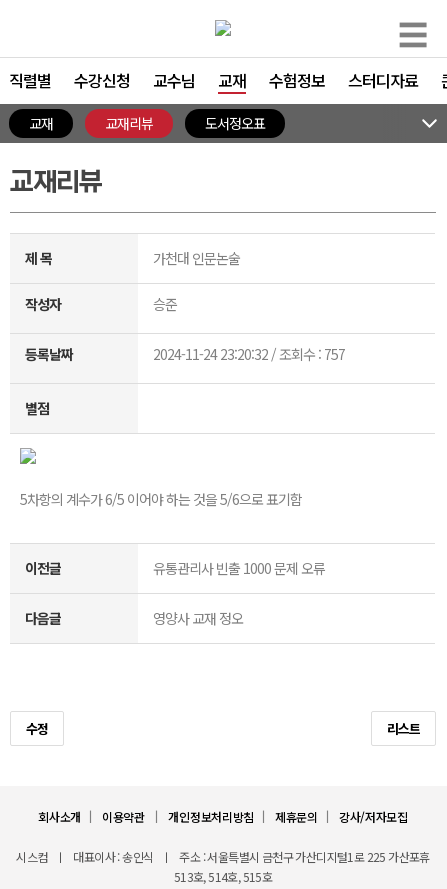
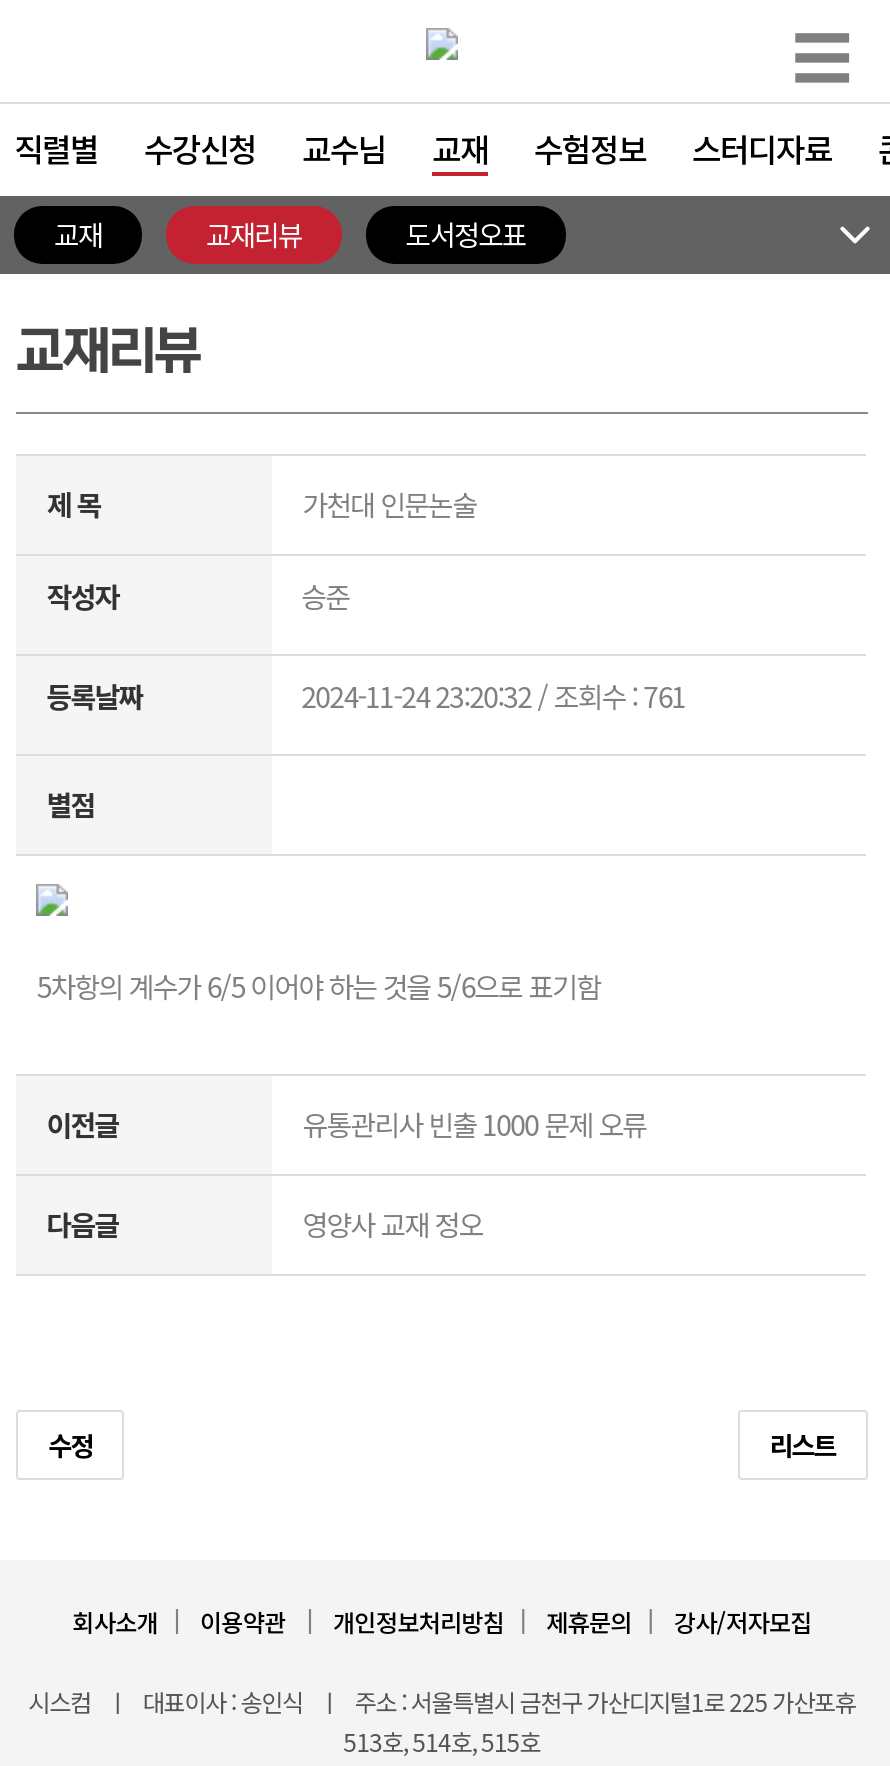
[153,344,345,364] 2024-11-24 23:20:32 / 조회수 : 757 -> [301,676,685,716] 2024-11-24 23:20:32 / 조회수 : 761

